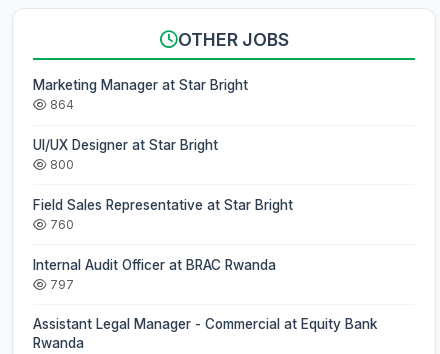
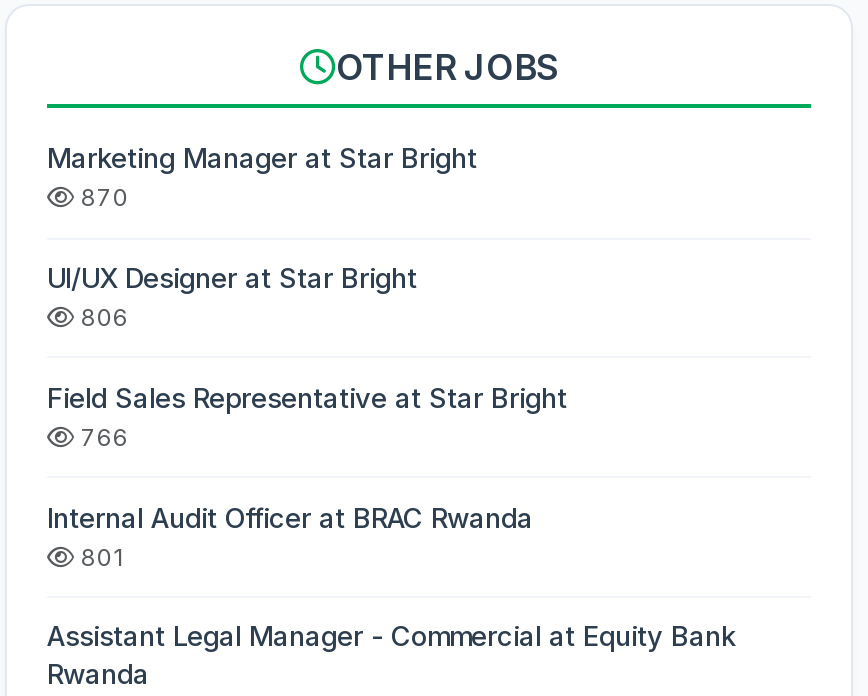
[47,97,74,112] 864 -> [75,183,129,213] 870
[47,157,74,172] 800 -> [75,302,129,332] 806
[47,217,74,232] 760 -> [75,422,129,452] 766
[47,277,74,292] 797 -> [75,541,123,571] 801

